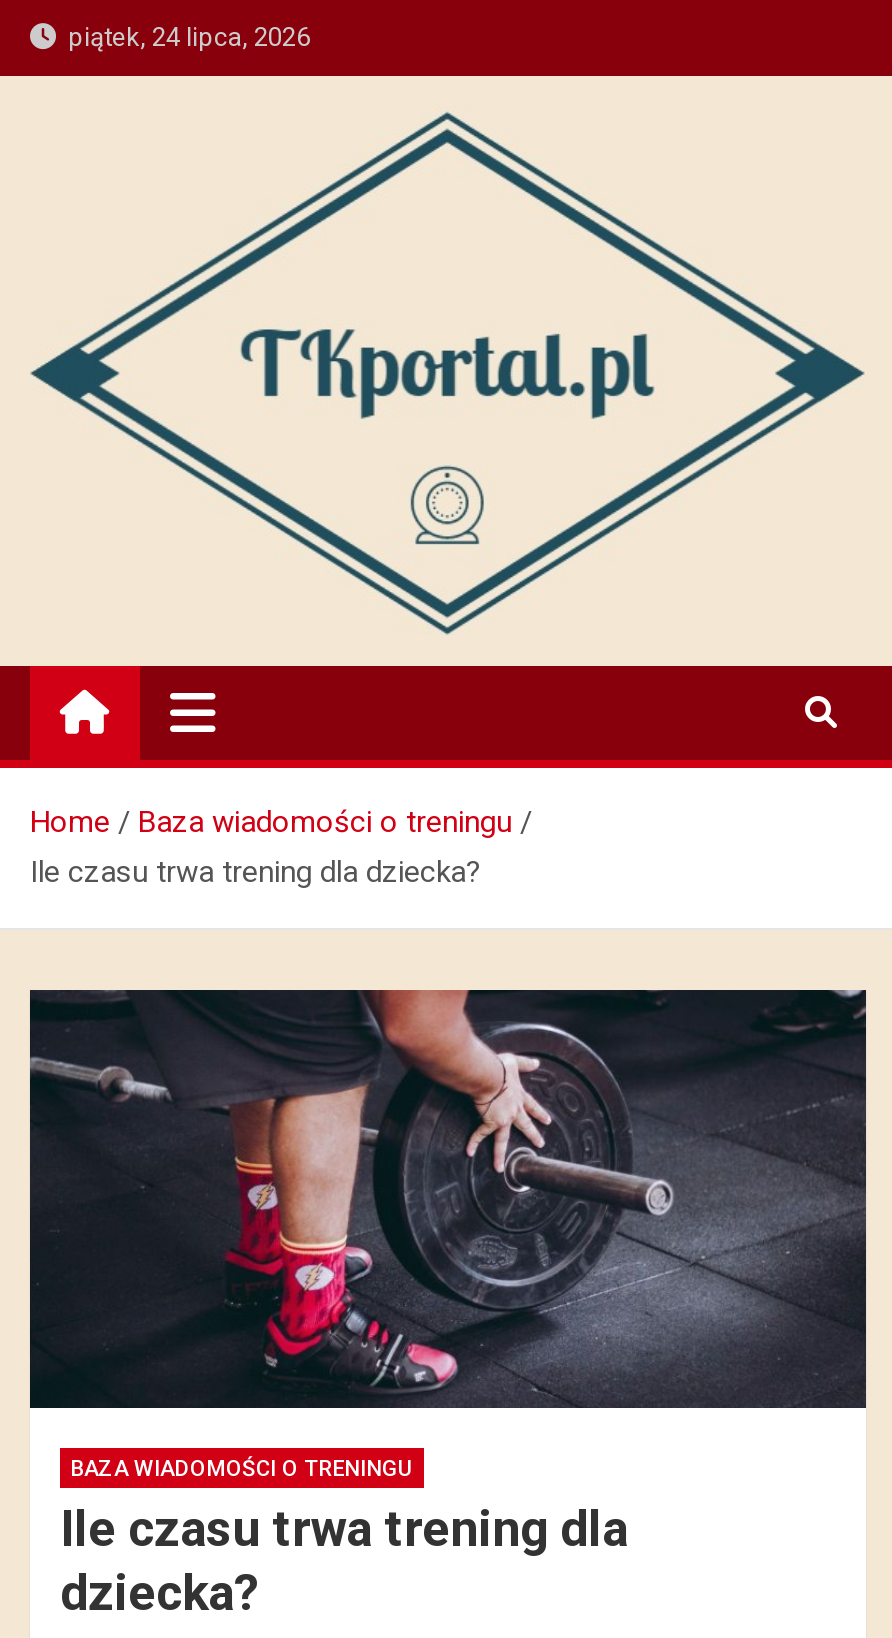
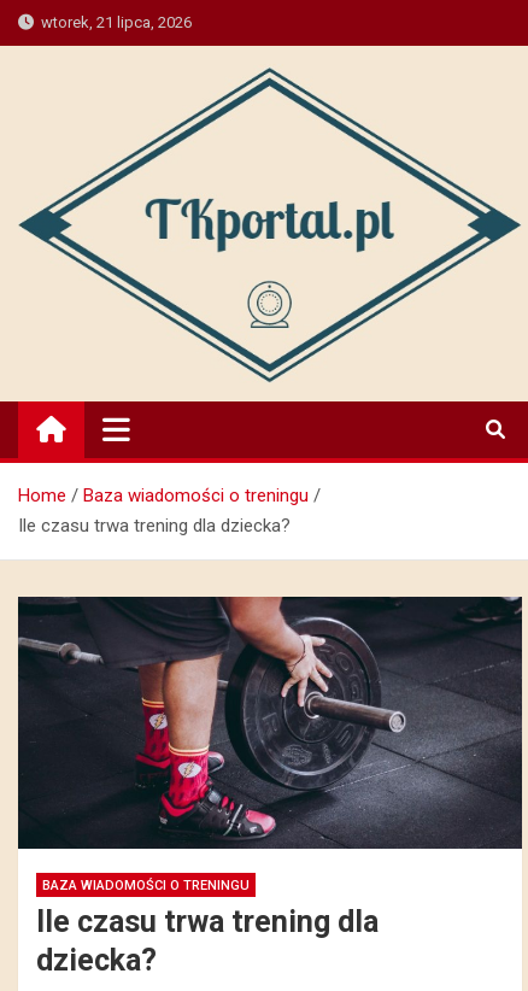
[56,22,310,52] piątek, 24 lipca, 2026 -> [34,13,192,31] wtorek, 21 lipca, 2026

